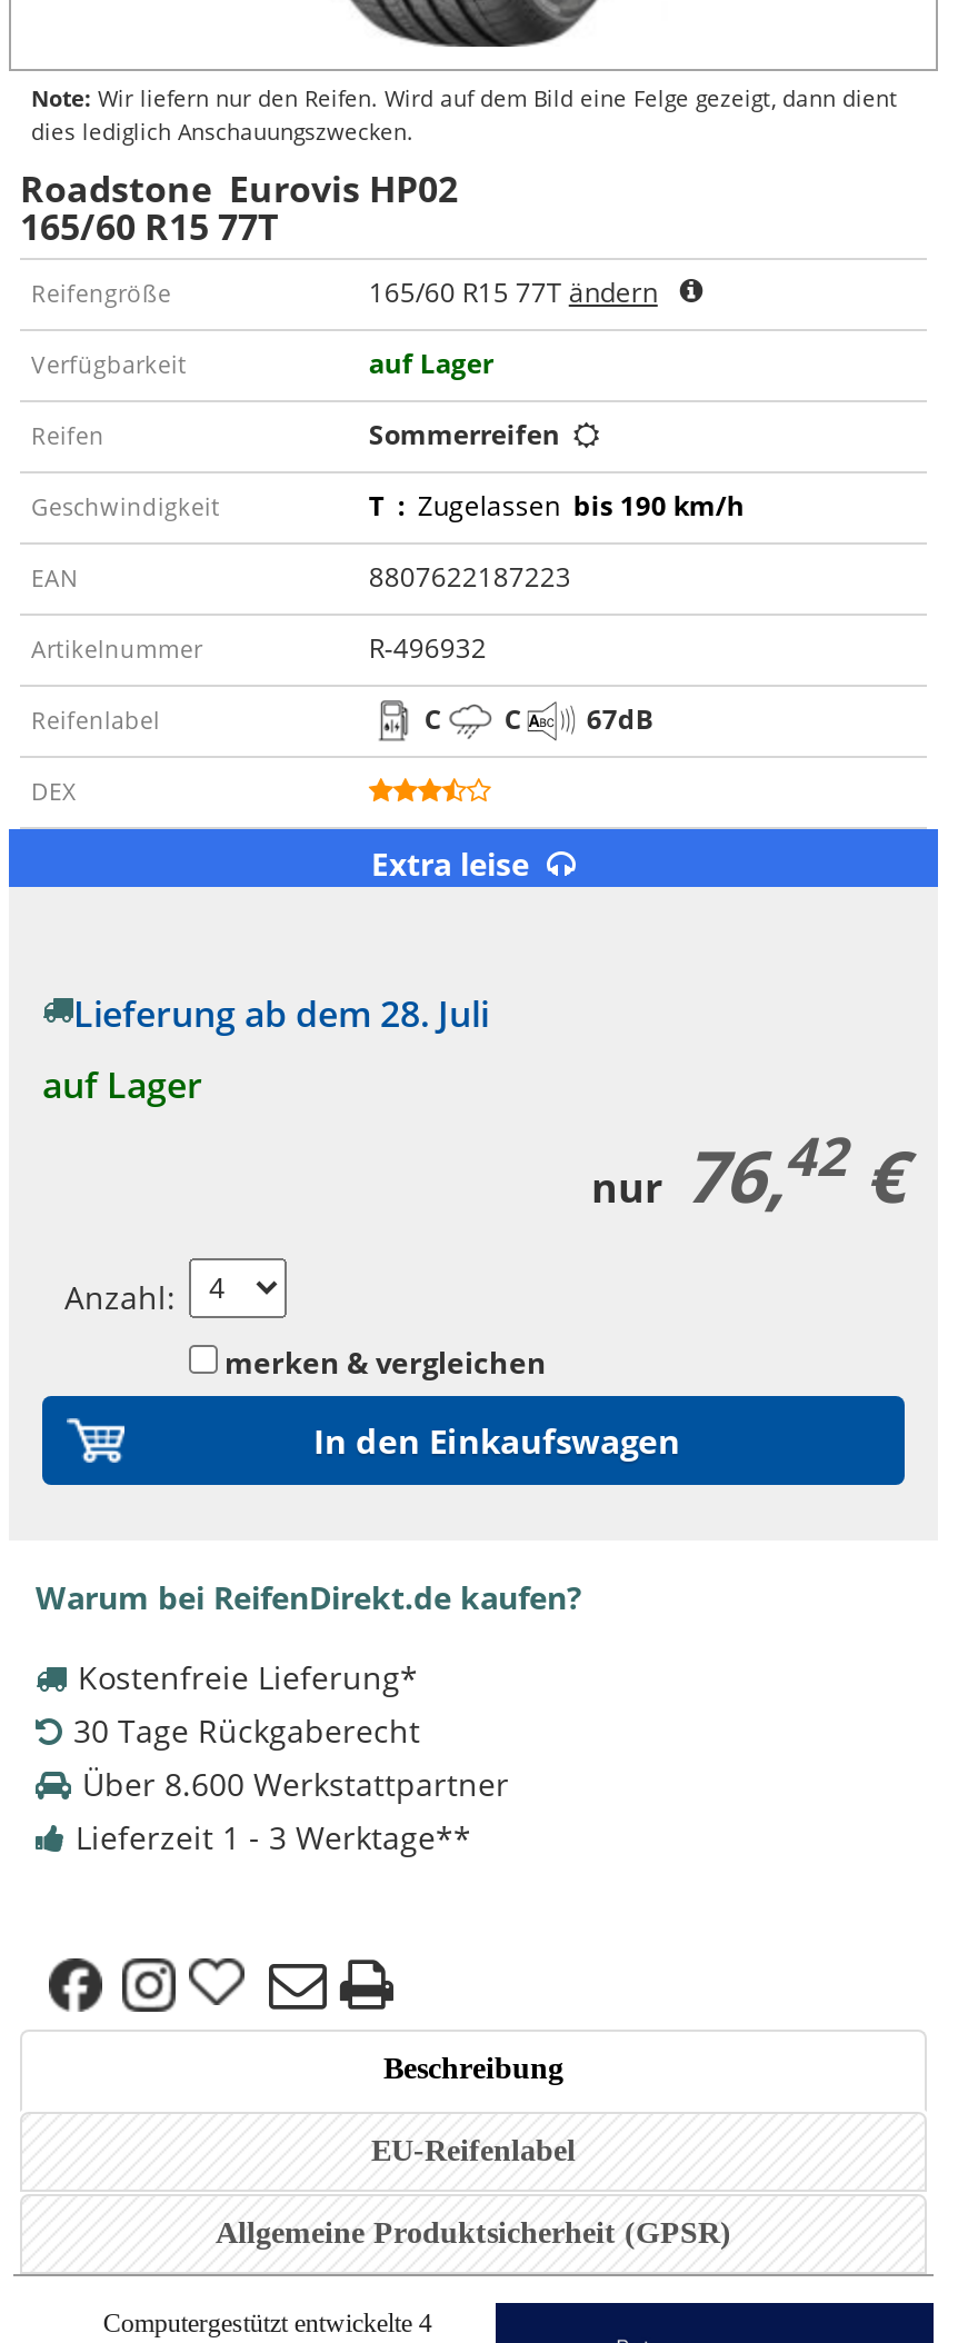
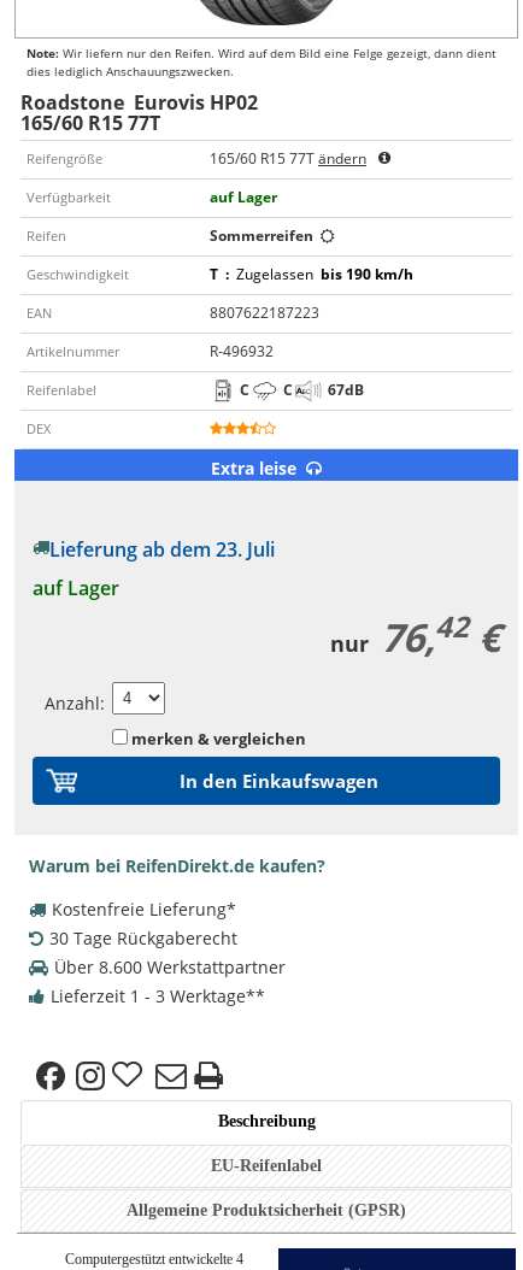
[73,989,489,1038] Lieferung ab dem 28. Juli -> [49,536,275,562] Lieferung ab dem 23. Juli

